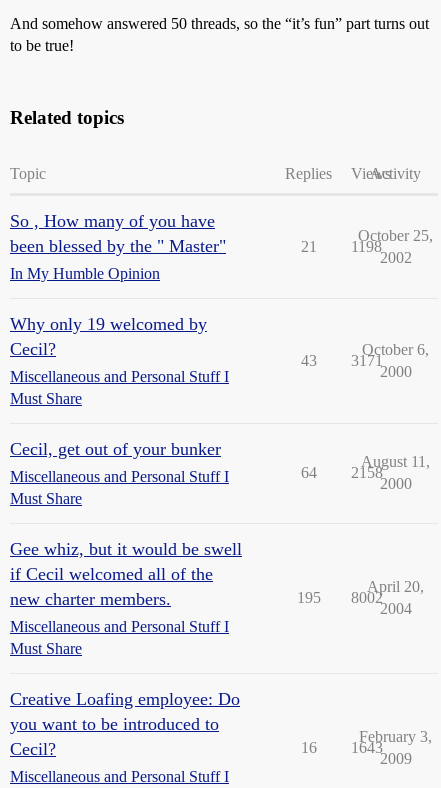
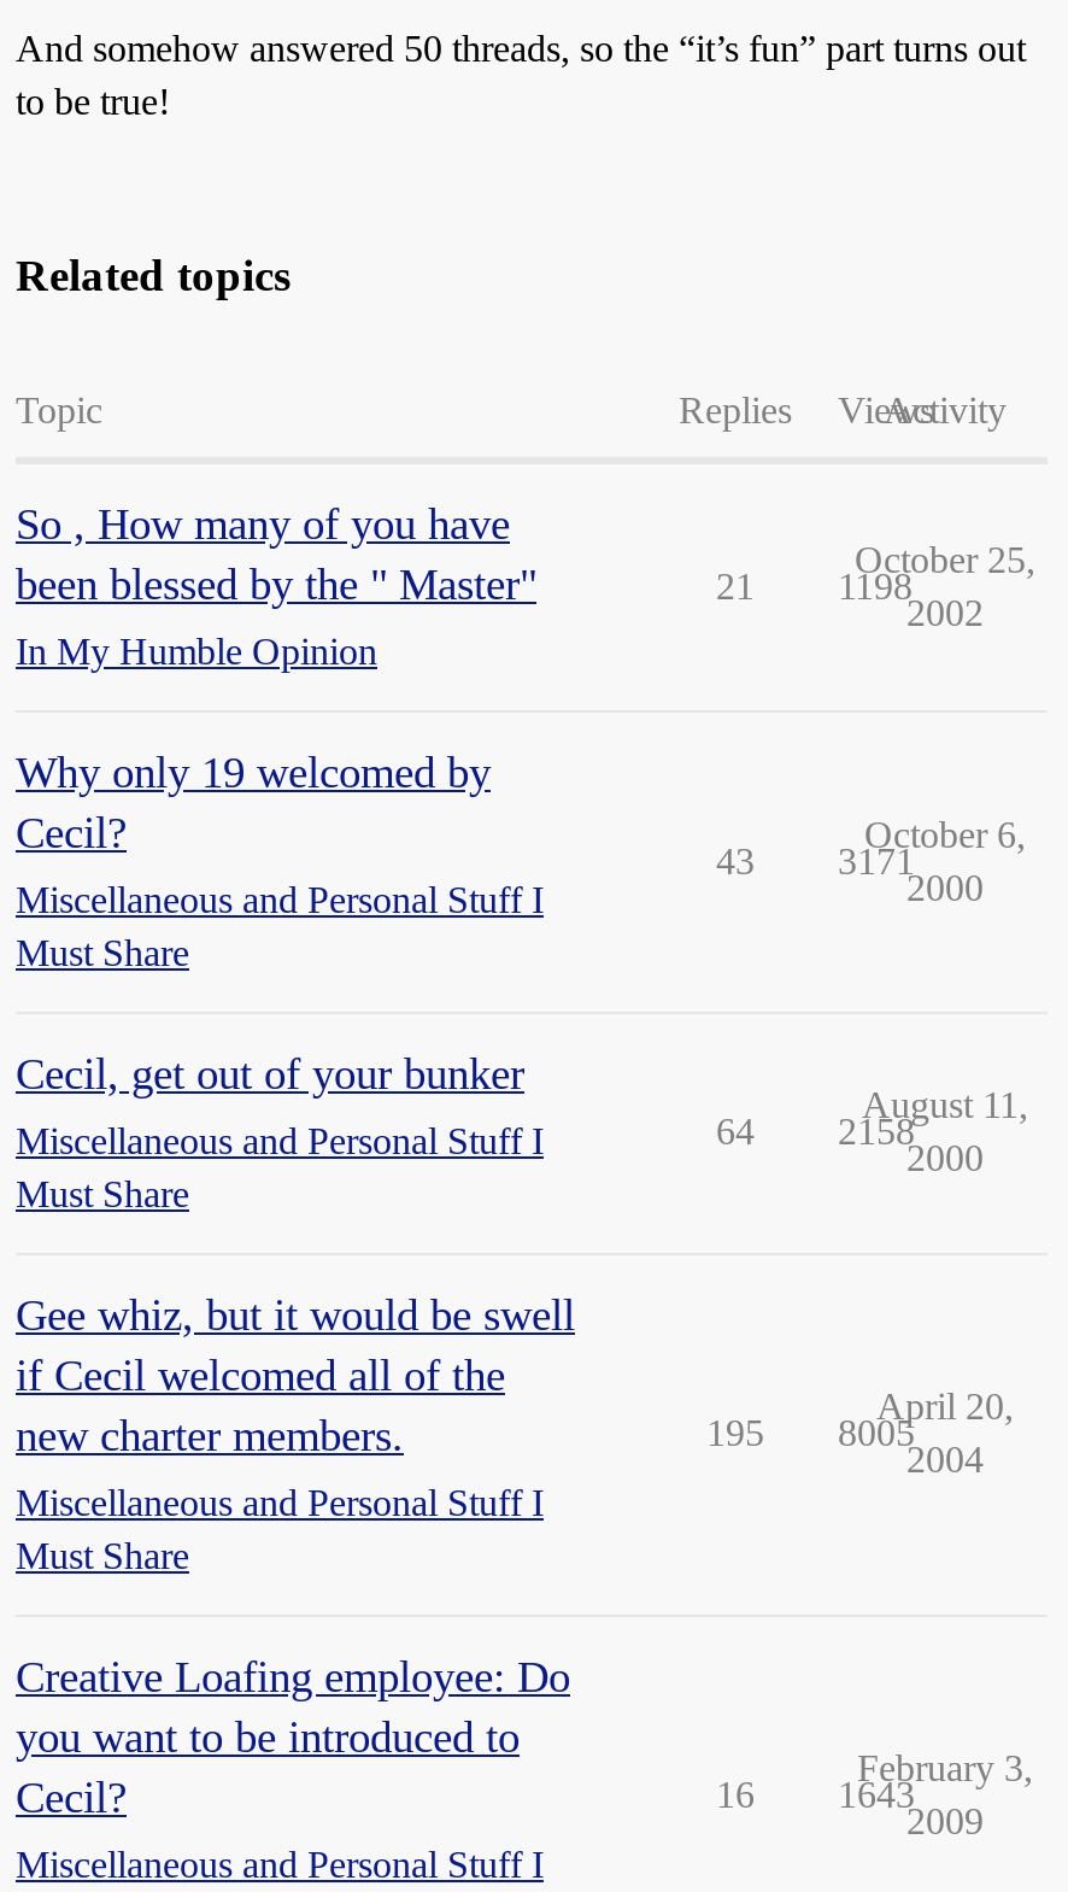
[296,589,383,606] 195 8002 -> [706,1412,915,1453] 195 8005

